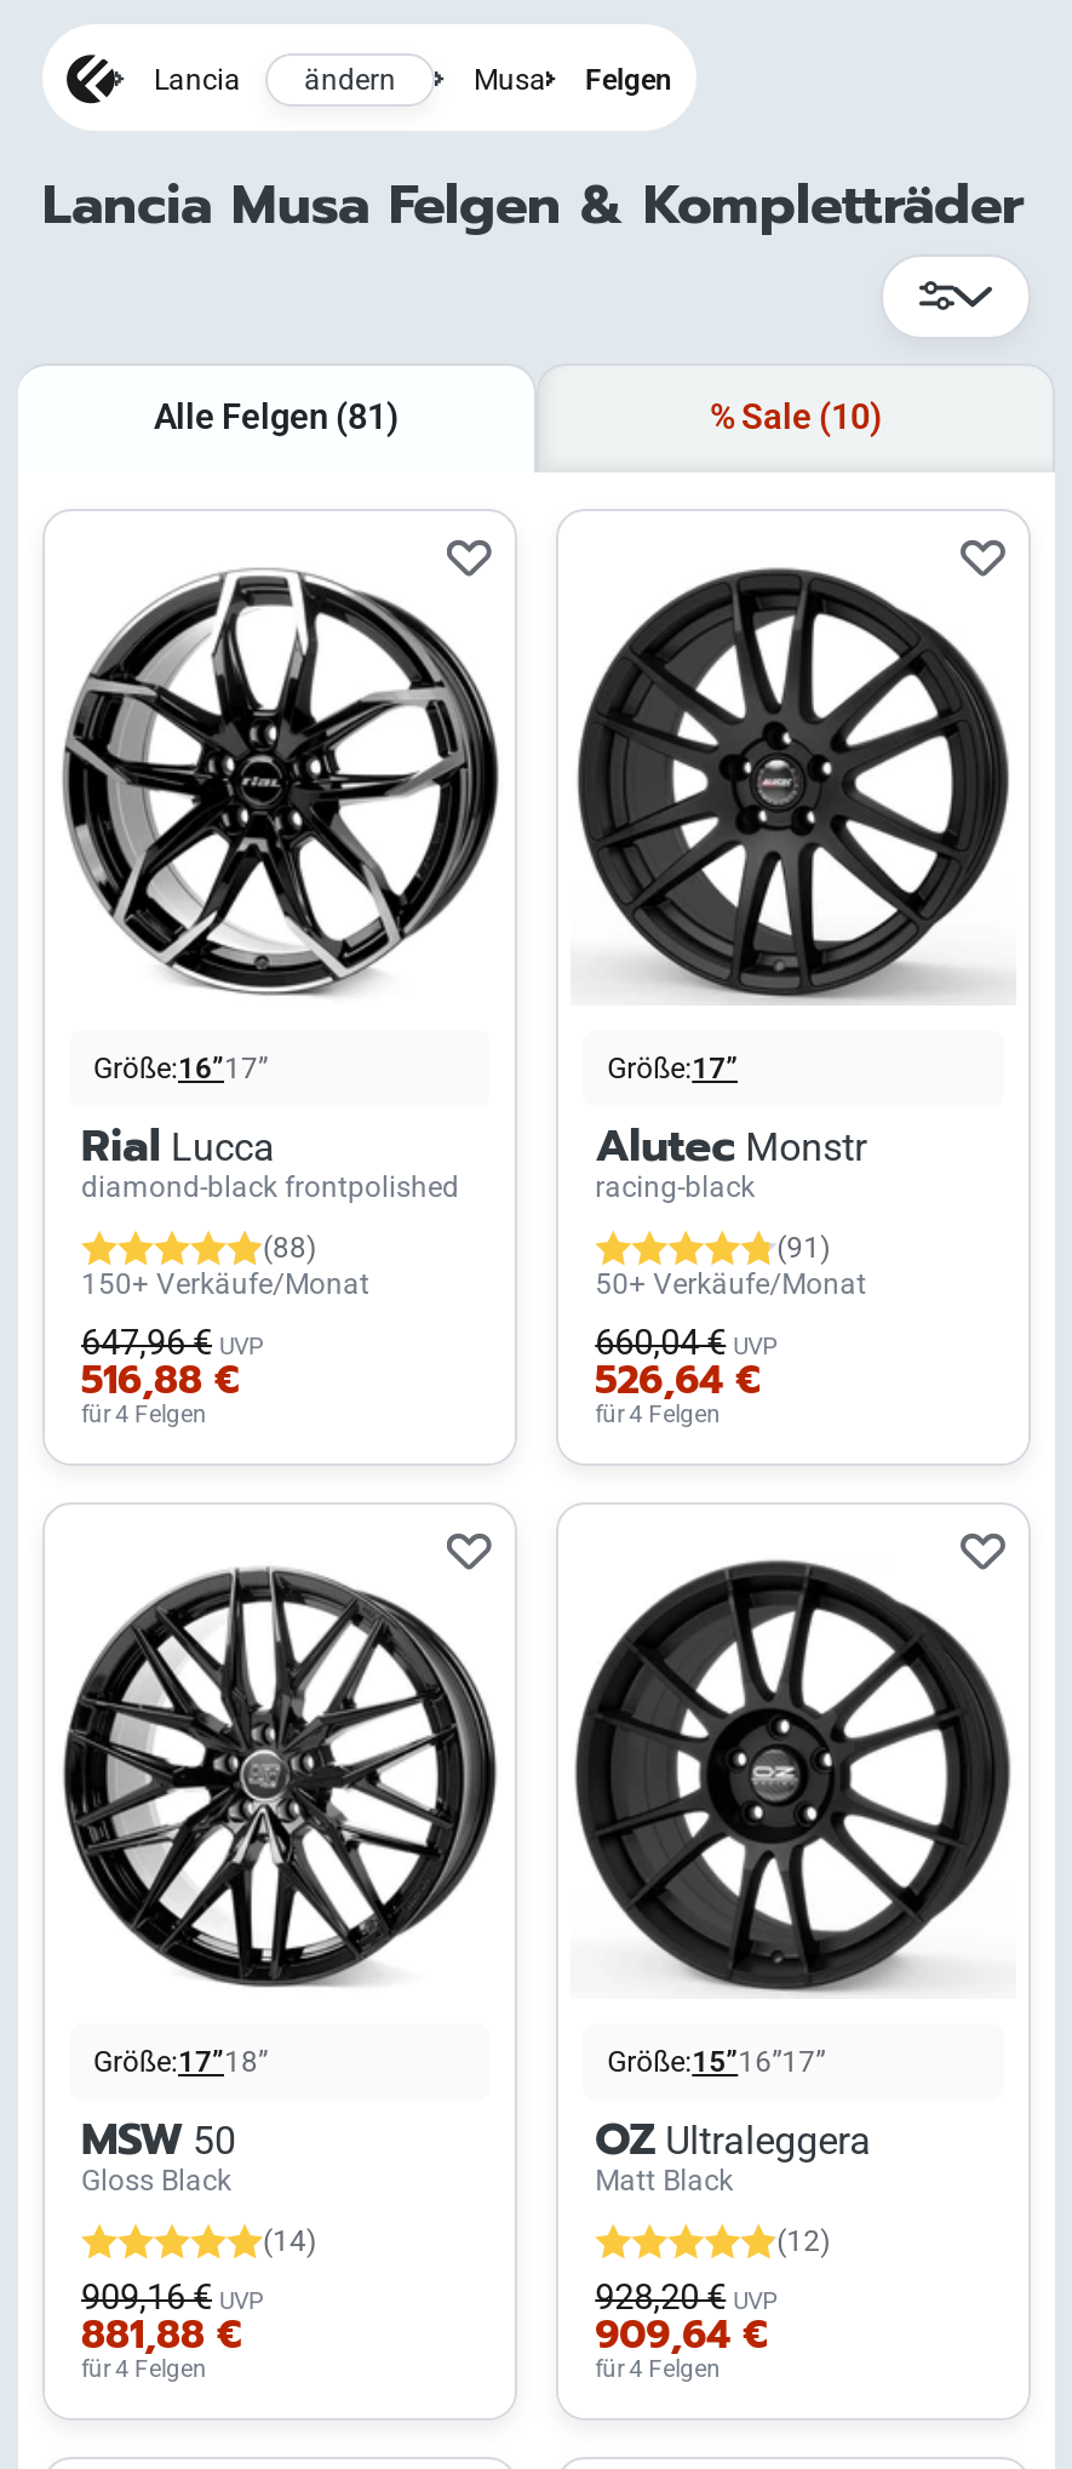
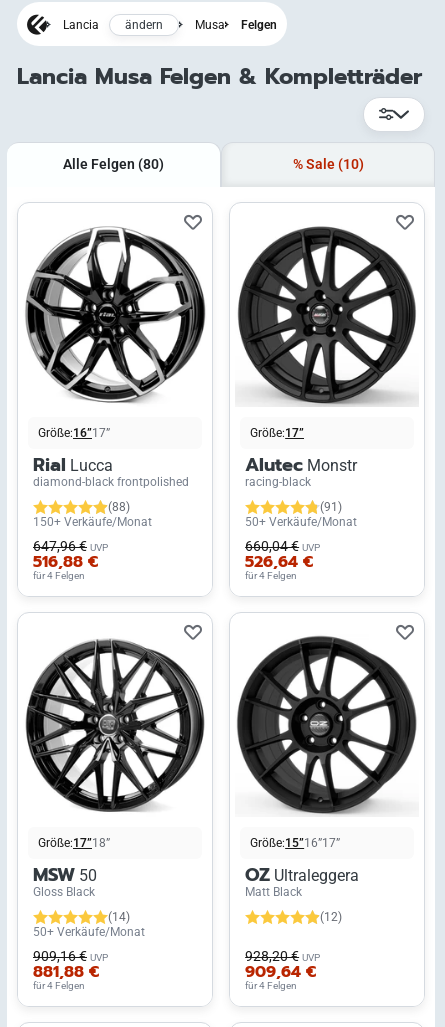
[154,397,399,439] Alle Felgen (81) -> [63,156,164,173] Alle Felgen (80)
none -> [33,925,145,939] 50+ Verkäufe/Monat

